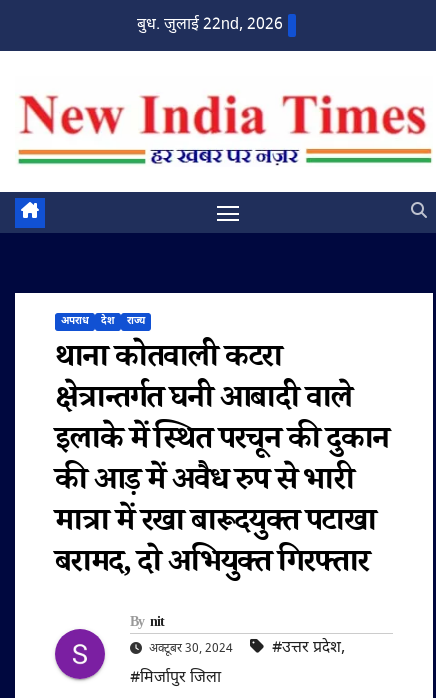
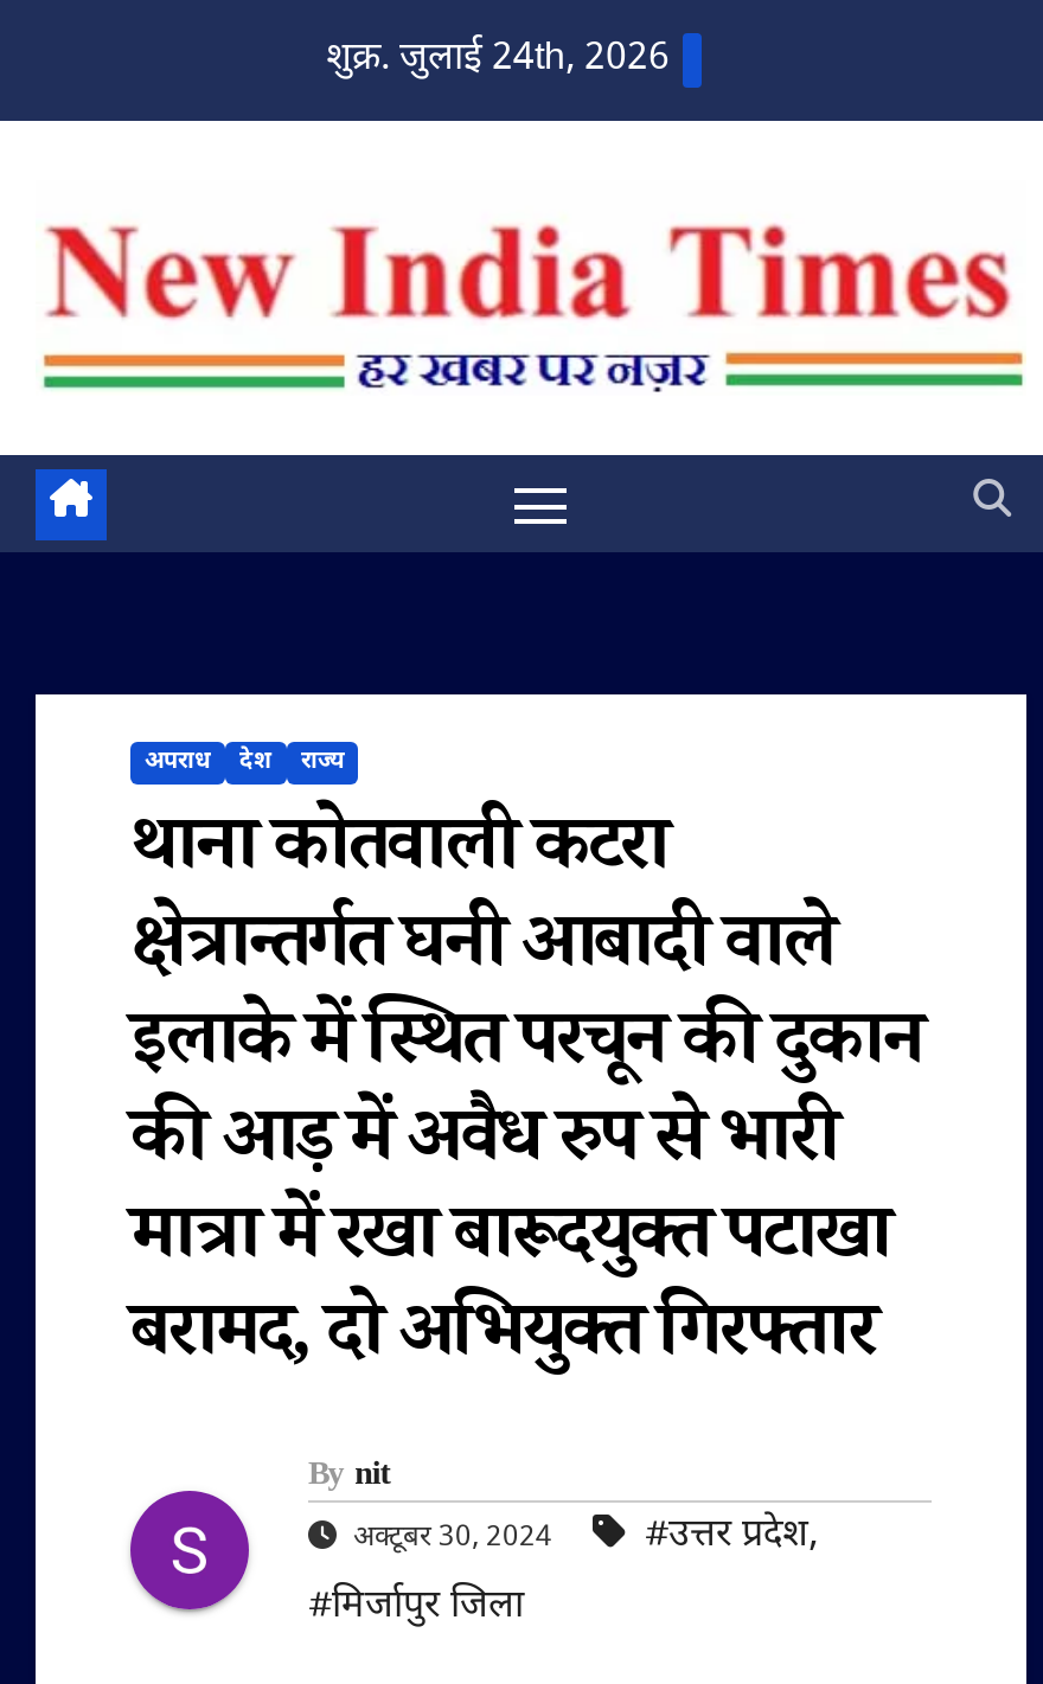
[137,15,283,36] बुध. जुलाई 22nd, 2026 -> [326,36,670,85] शुक्र. जुलाई 24th, 2026

